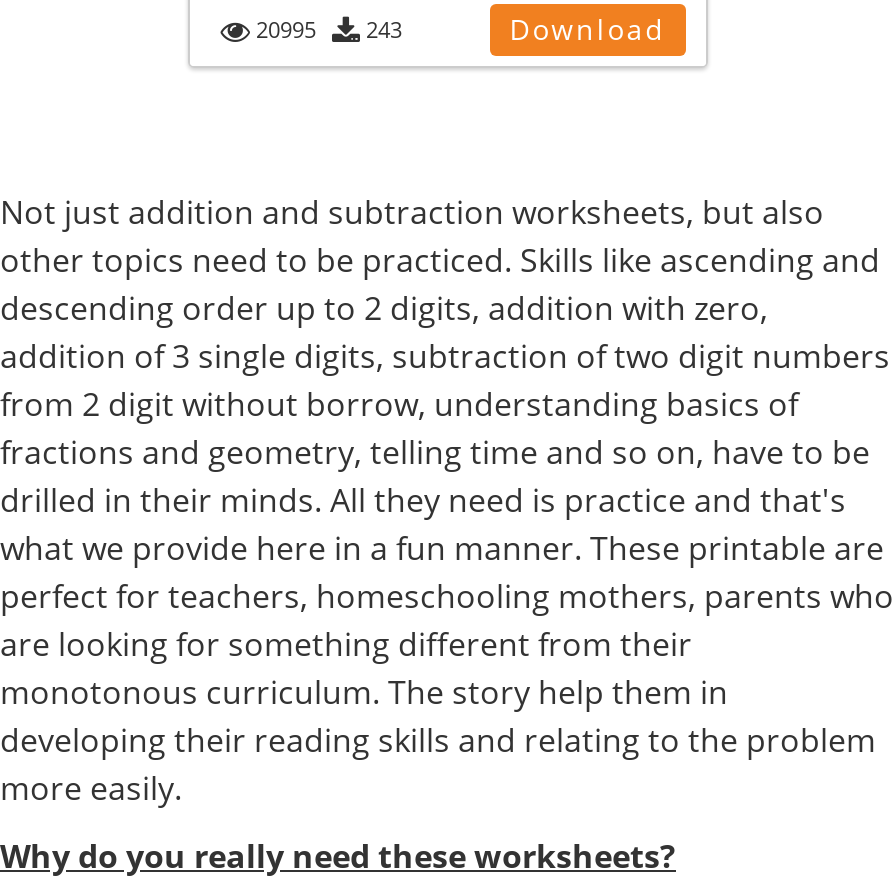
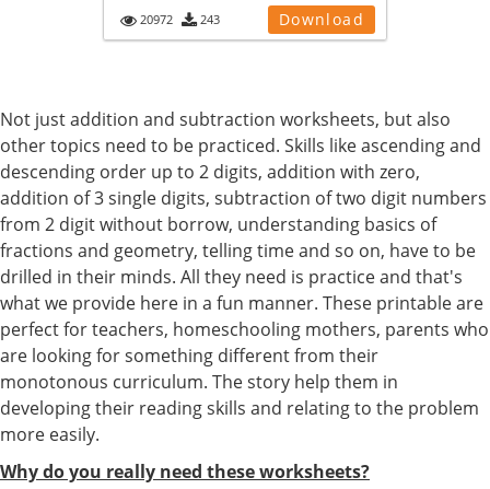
[256,13,402,43] 20995 243 -> [140,11,220,27] 20972 243

